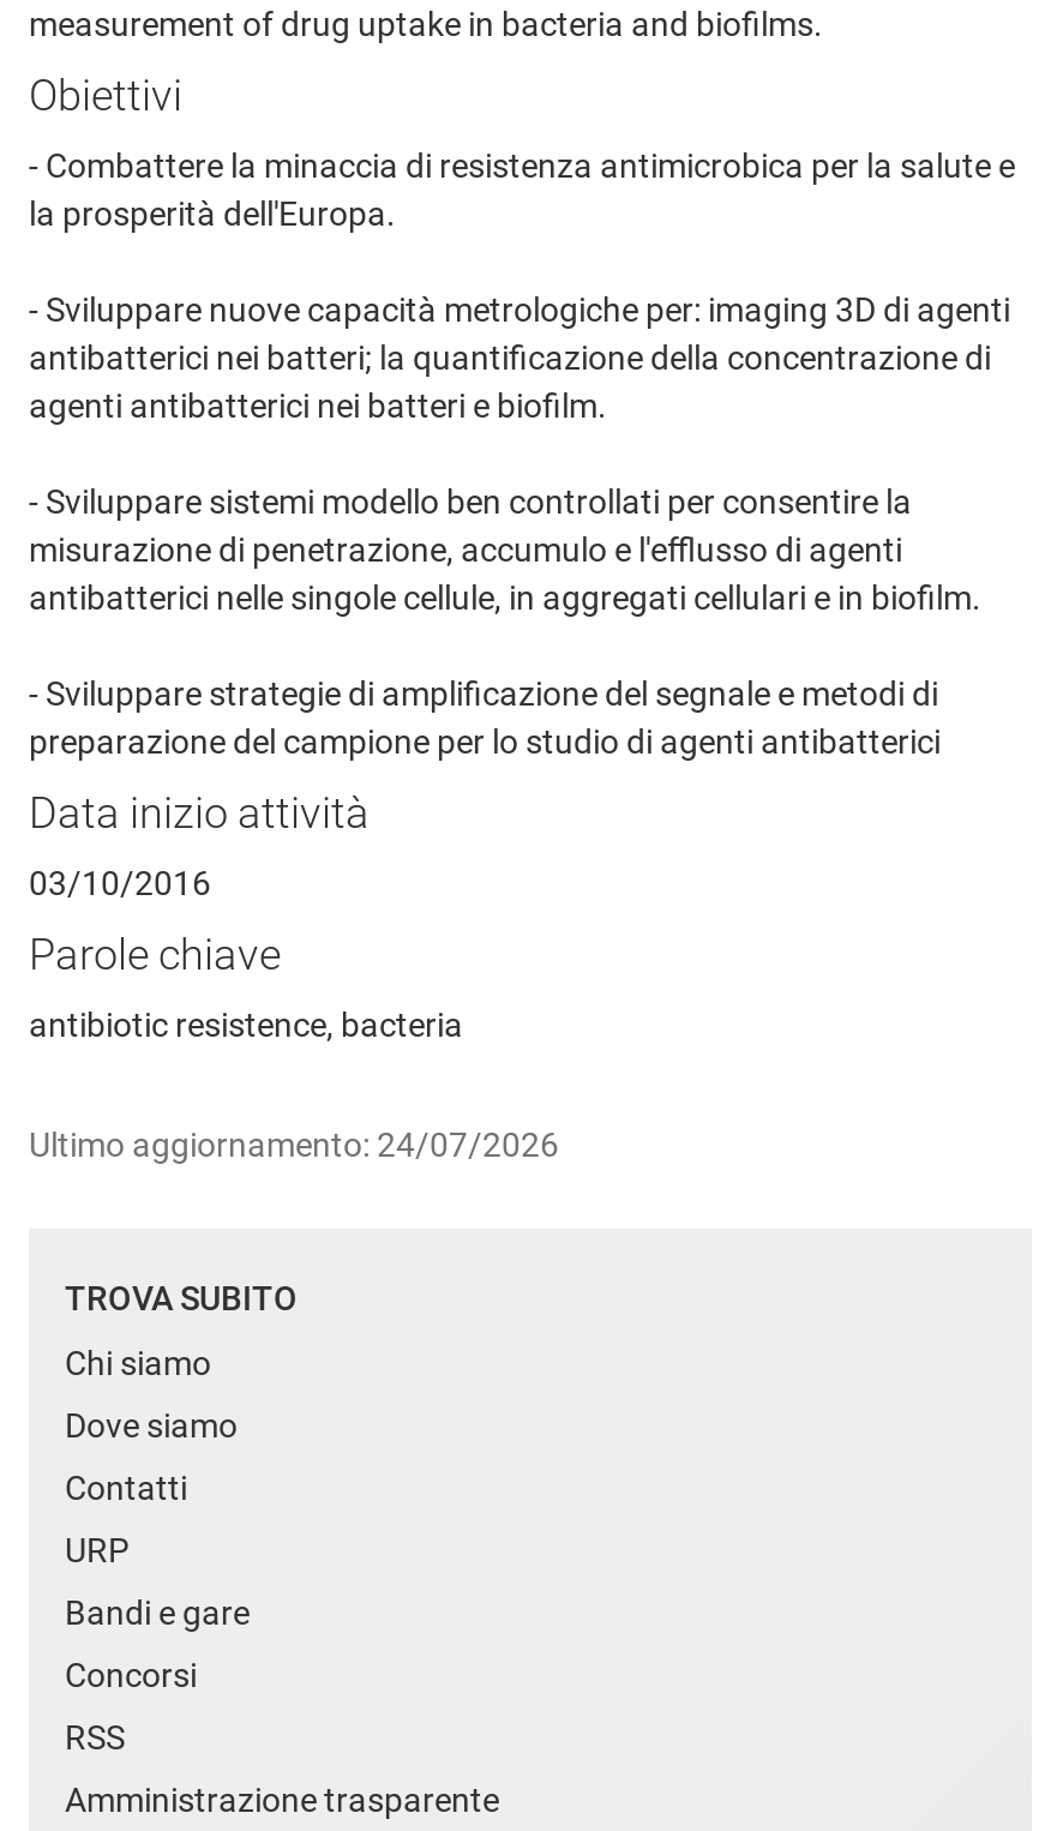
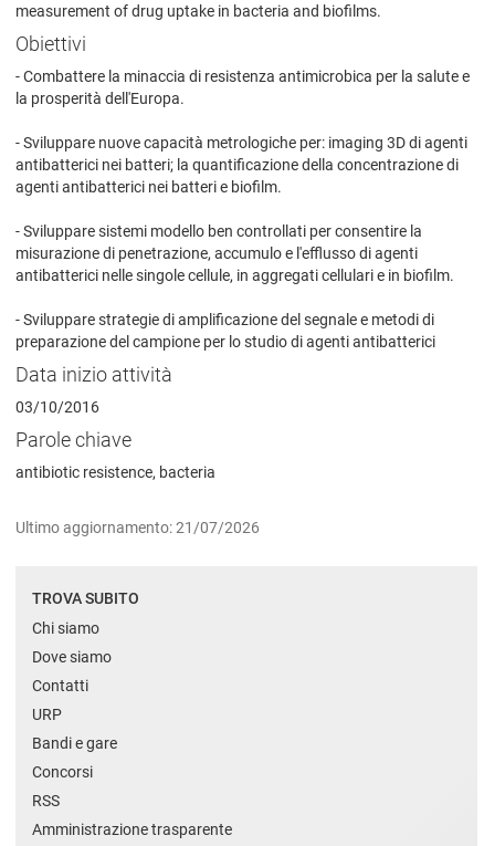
[29,1126,559,1165] Ultimo aggiornamento: 24/07/2026 -> [15,519,260,537] Ultimo aggiornamento: 21/07/2026

